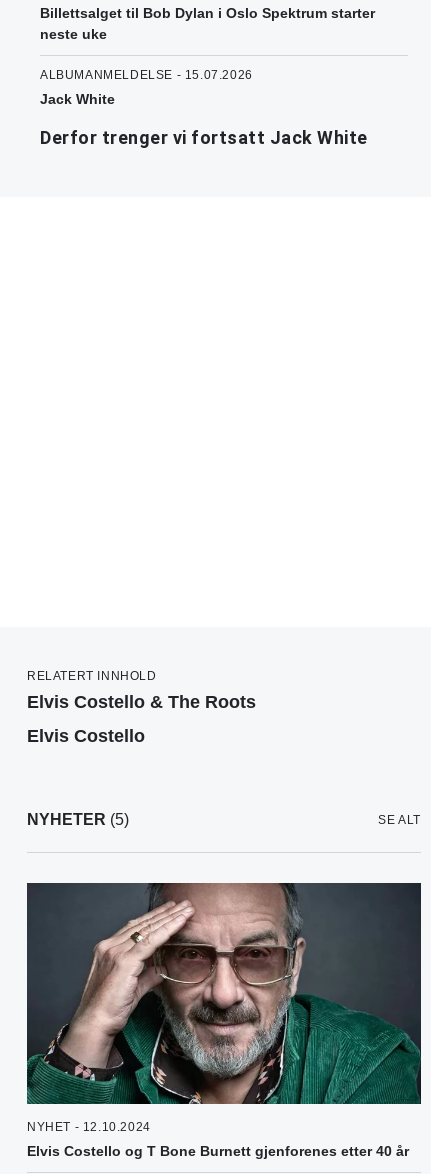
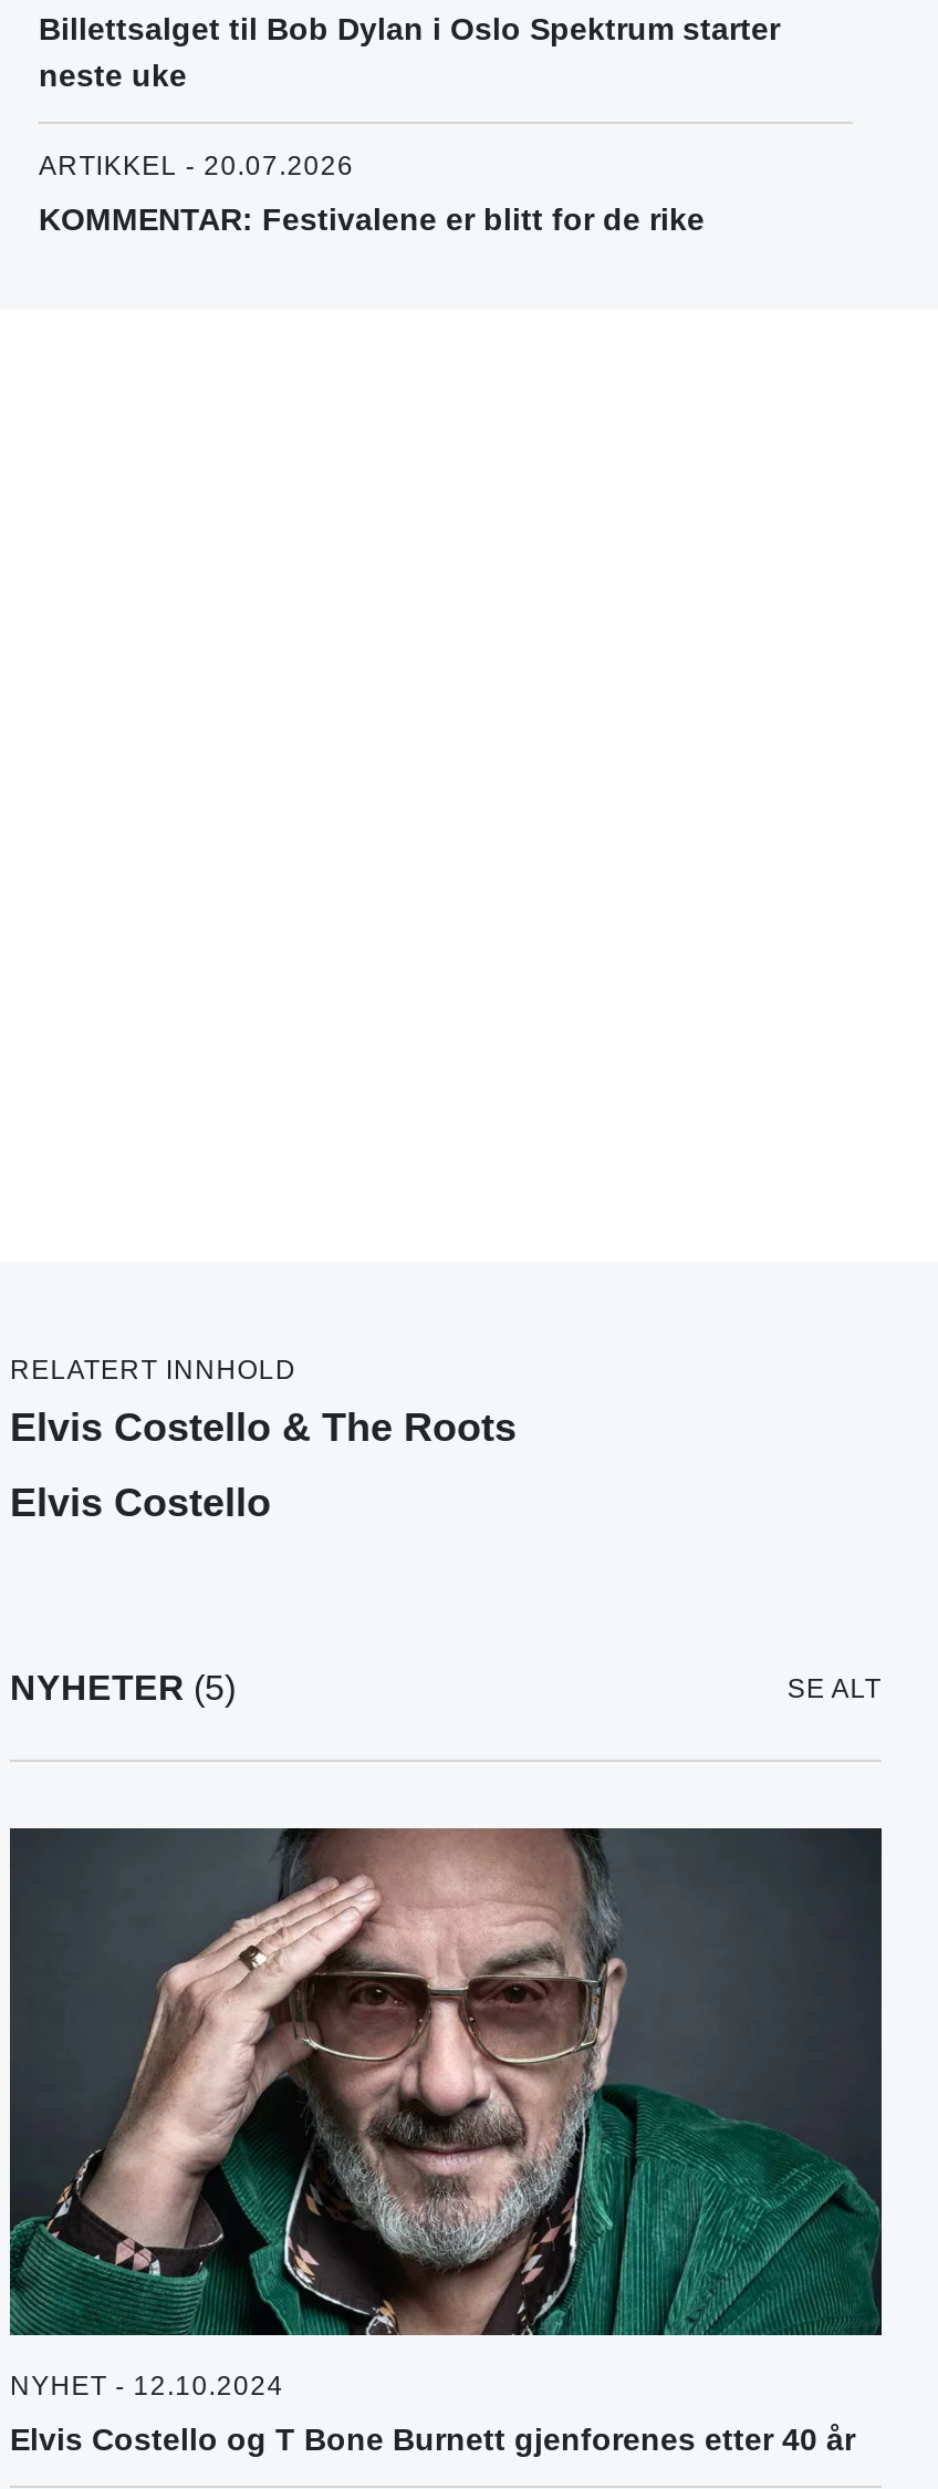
[40,68,367,148] ALBUMANMELDELSE - 15.07.2026 | Jack White | Derfor trenger vi fortsatt Jack White -> [39,152,705,238] ARTIKKEL - 20.07.2026 | KOMMENTAR: Festivalene er blitt for de rike
[99,900,191,959] [image] -> [169,1875,554,2005] [image]

